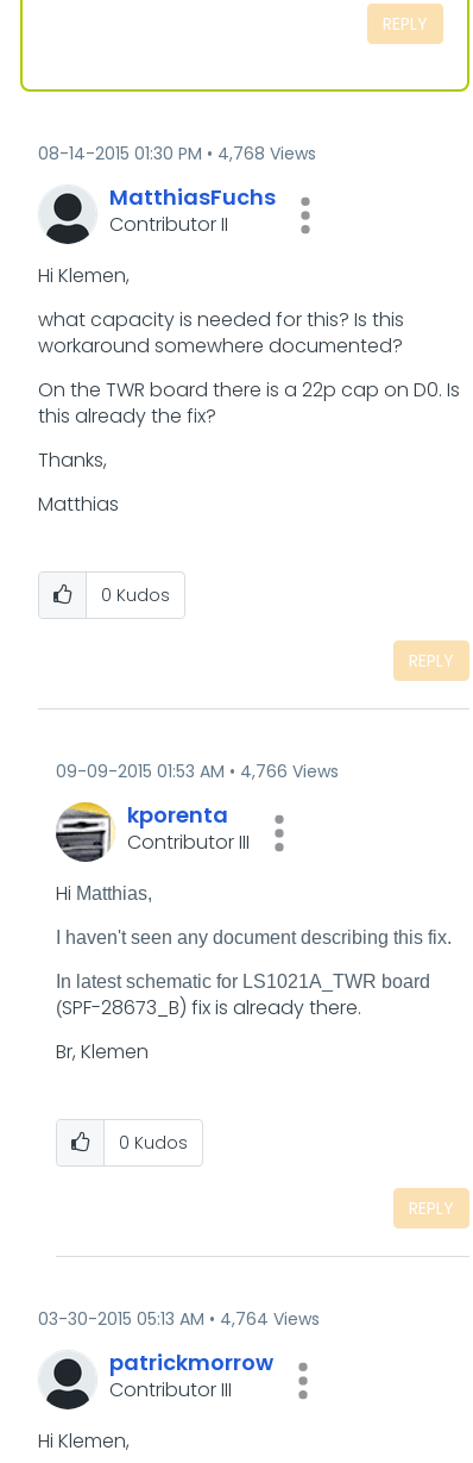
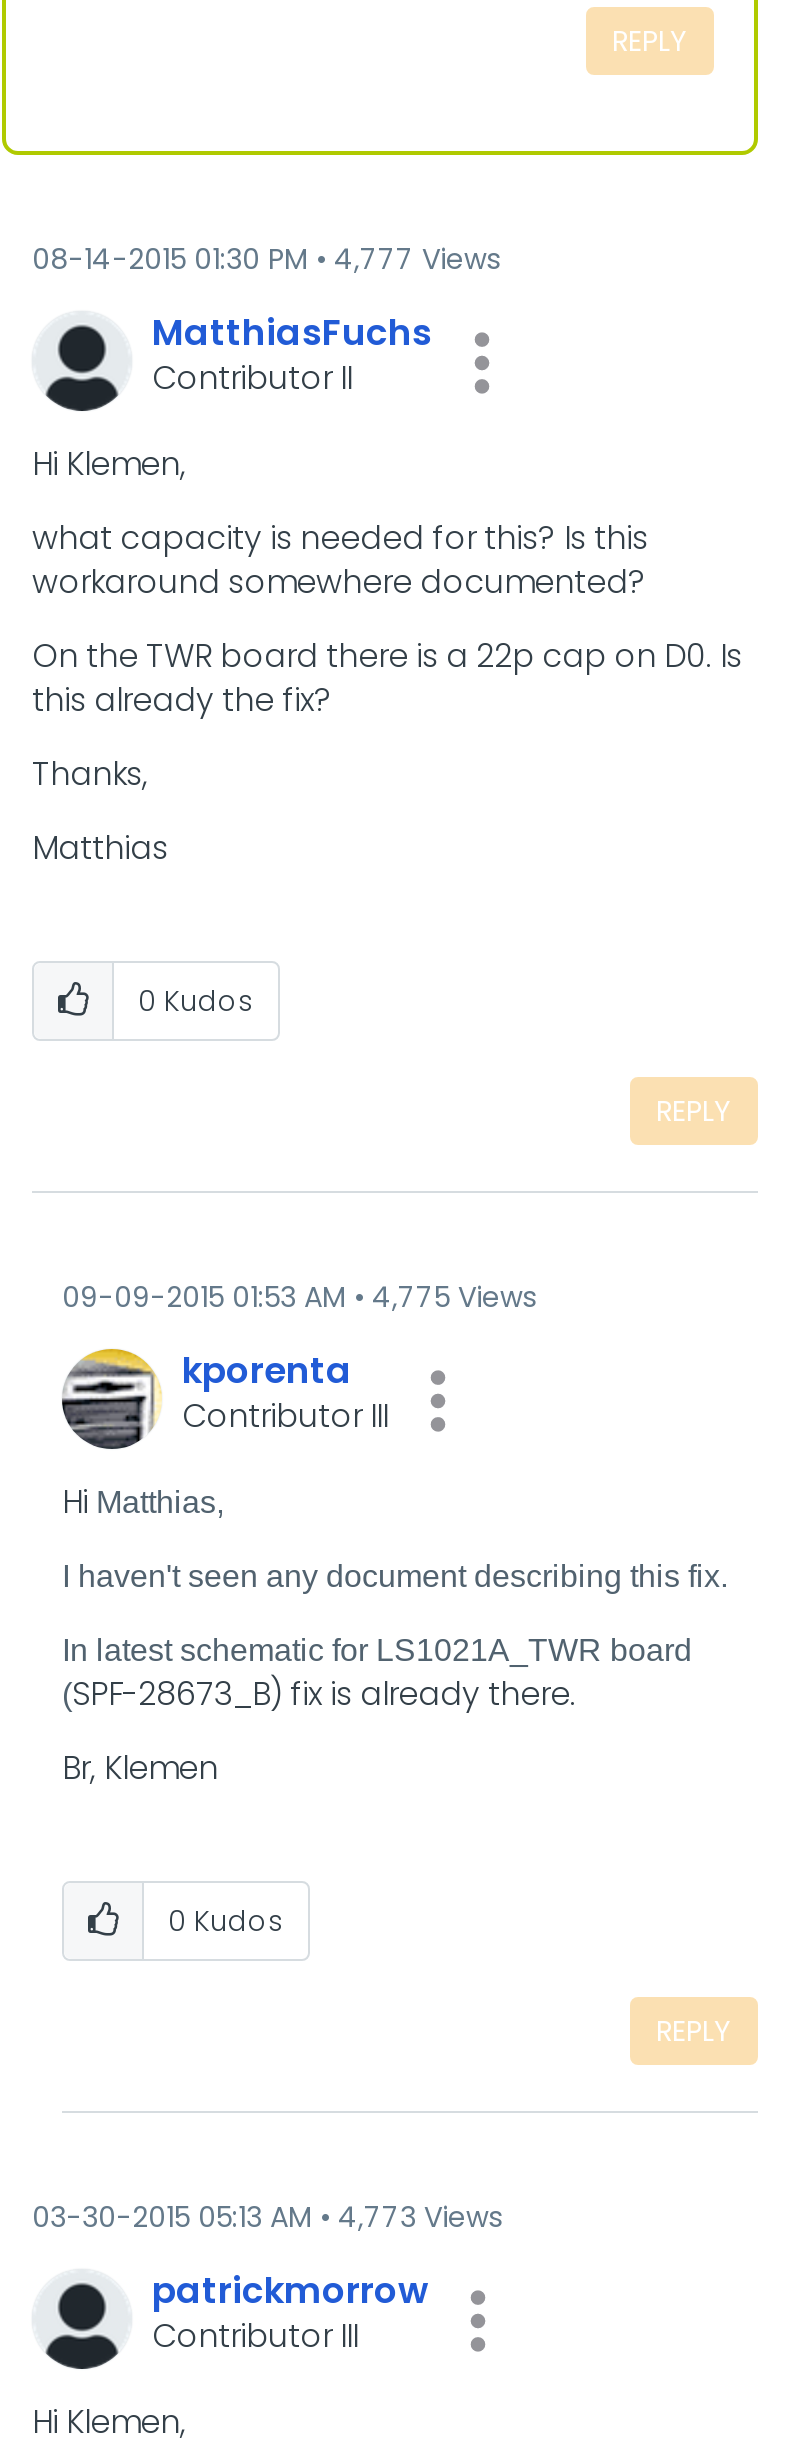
[38,141,316,165] 08-14-2015 01:30 PM 4,768 Views -> [32,238,500,278] 08-14-2015 01:30 PM 4,777 Views
[56,759,339,783] 09-09-2015 01:53 AM 4,766 Views -> [62,1276,536,1316] 09-09-2015 01:53 AM 4,775 Views
[38,1307,320,1331] 03-30-2015 05:13 AM 4,764 Views -> [32,2196,502,2236] 03-30-2015 05:13 AM 4,773 Views

